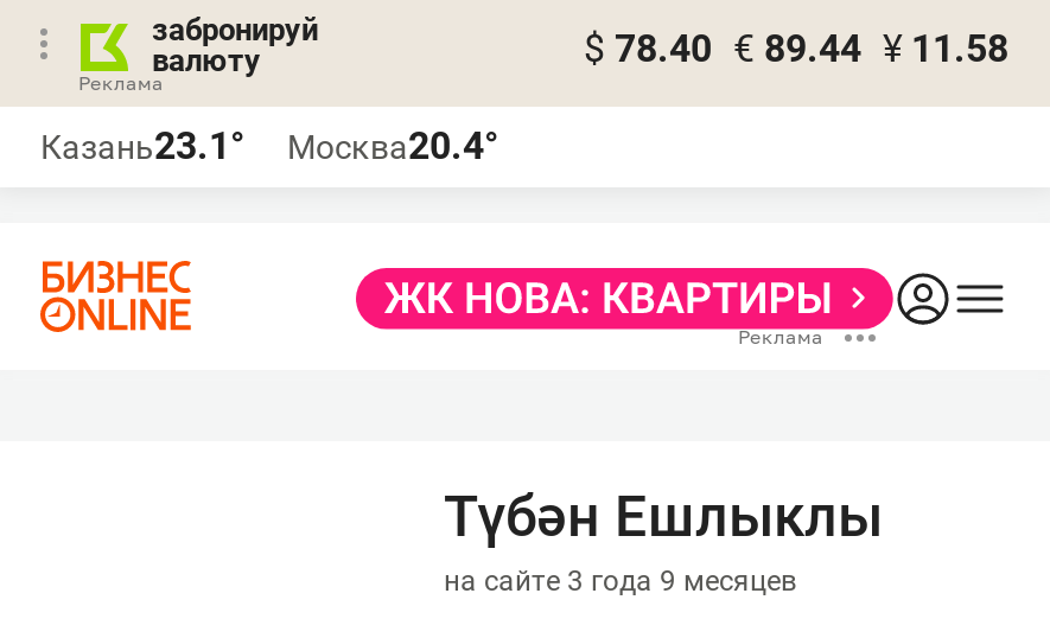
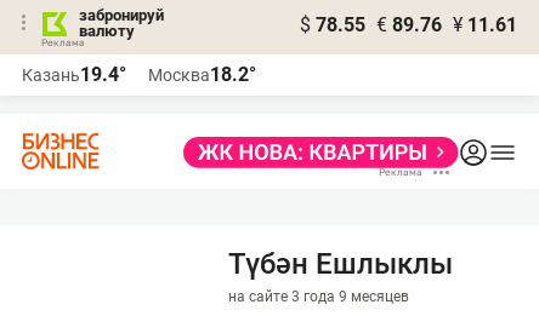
[584,26,1008,71] $ 78.40 € 89.44 ¥ 11.58 -> [300,13,517,36] $ 78.55 € 89.76 ¥ 11.61
[40,123,244,168] Казань23.1° -> [22,63,126,86] Казань19.4°
[287,123,498,168] Москва20.4° -> [148,63,256,86] Москва18.2°

